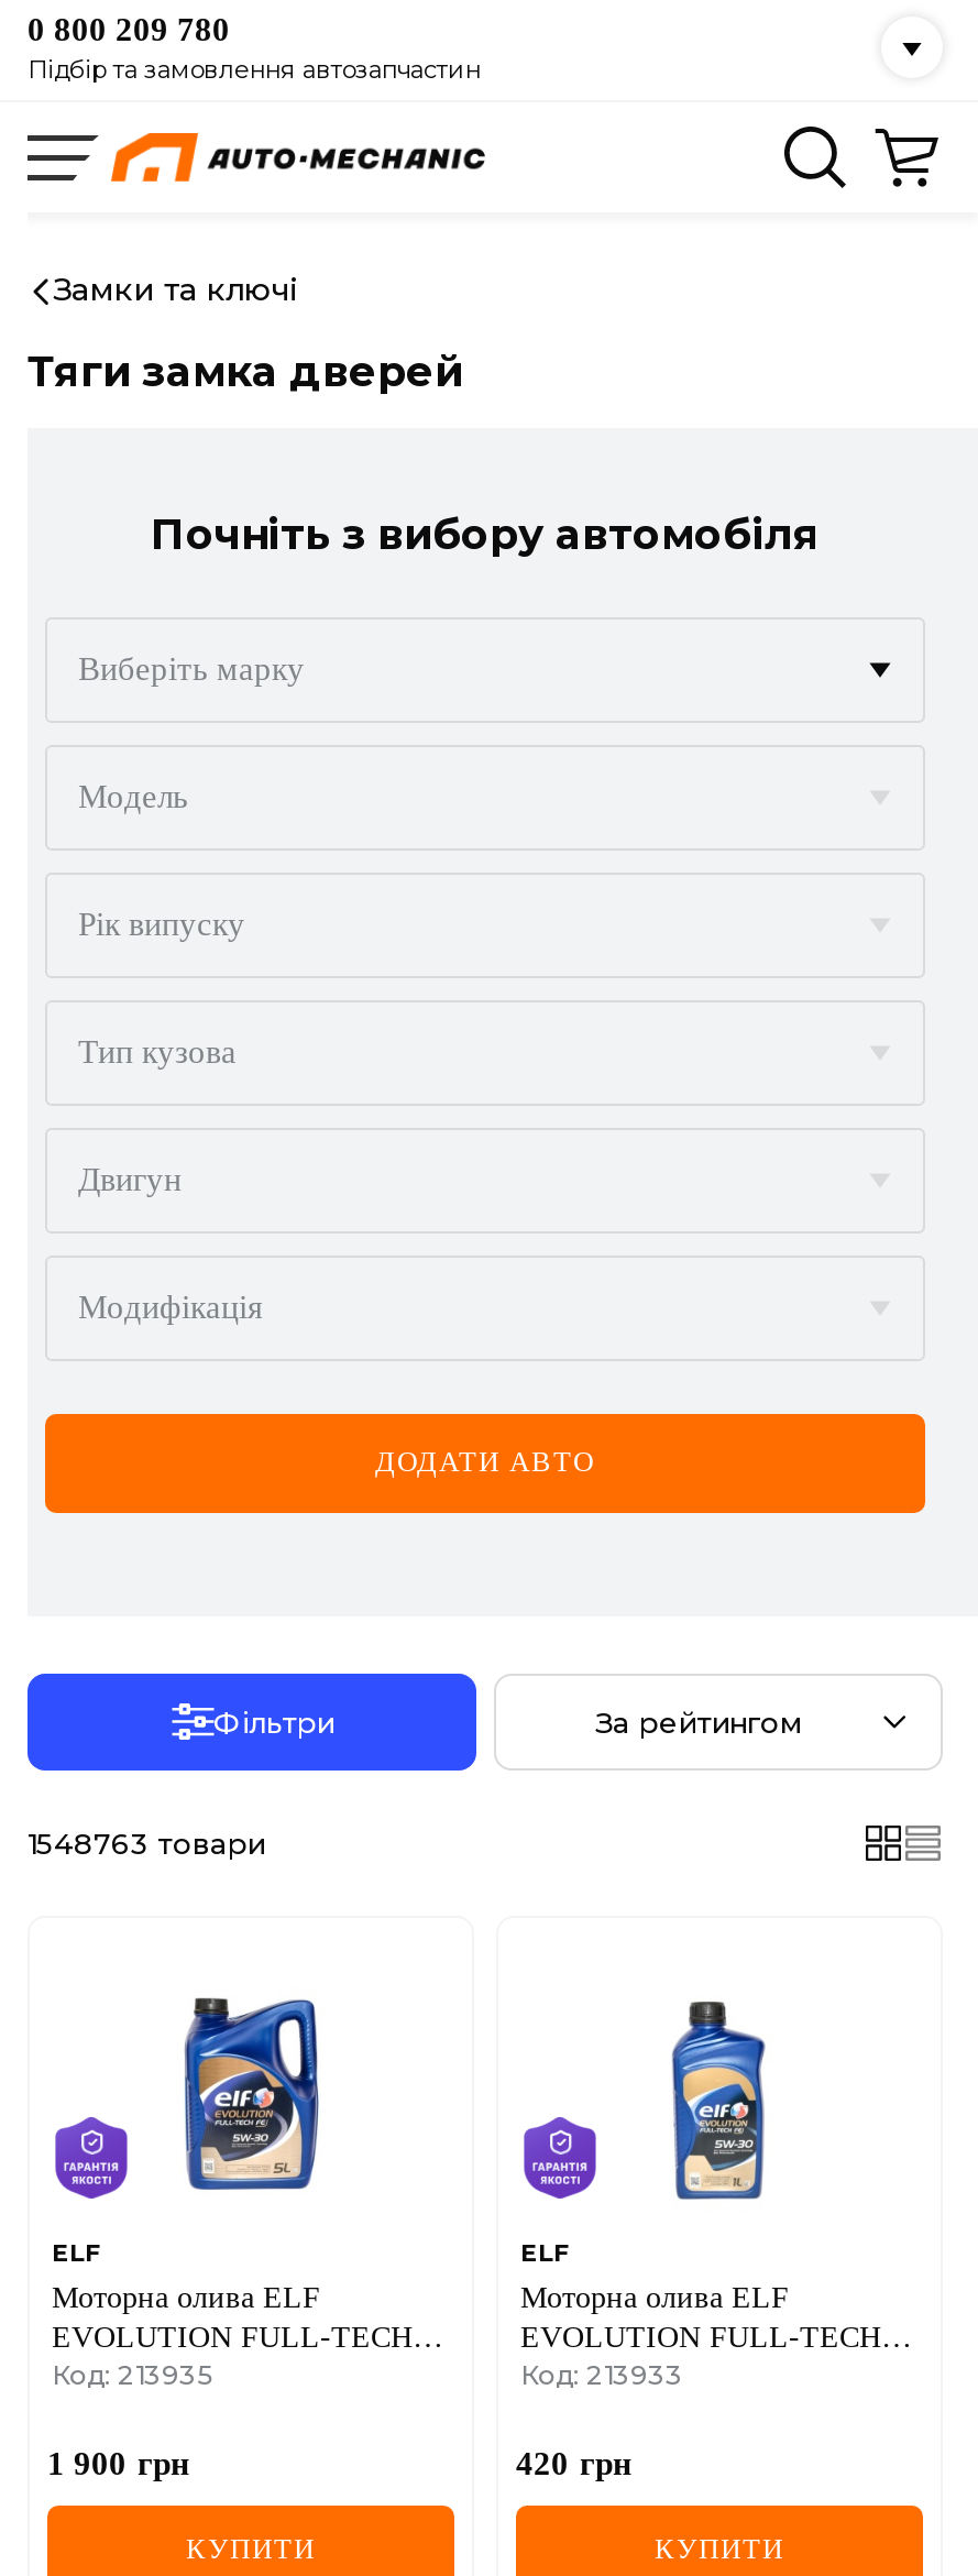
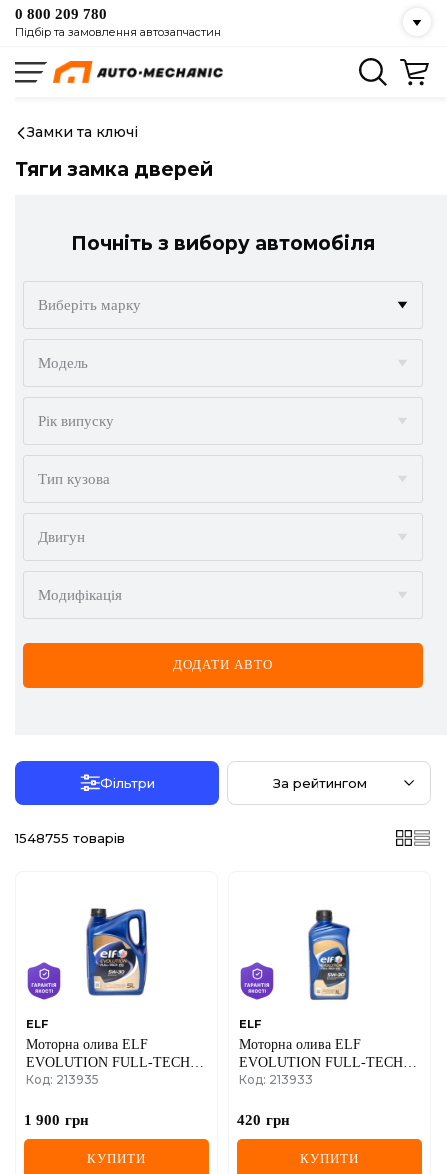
[28,1826,265,1861] 1548763 товари -> [15,830,125,846] 1548755 товарів

